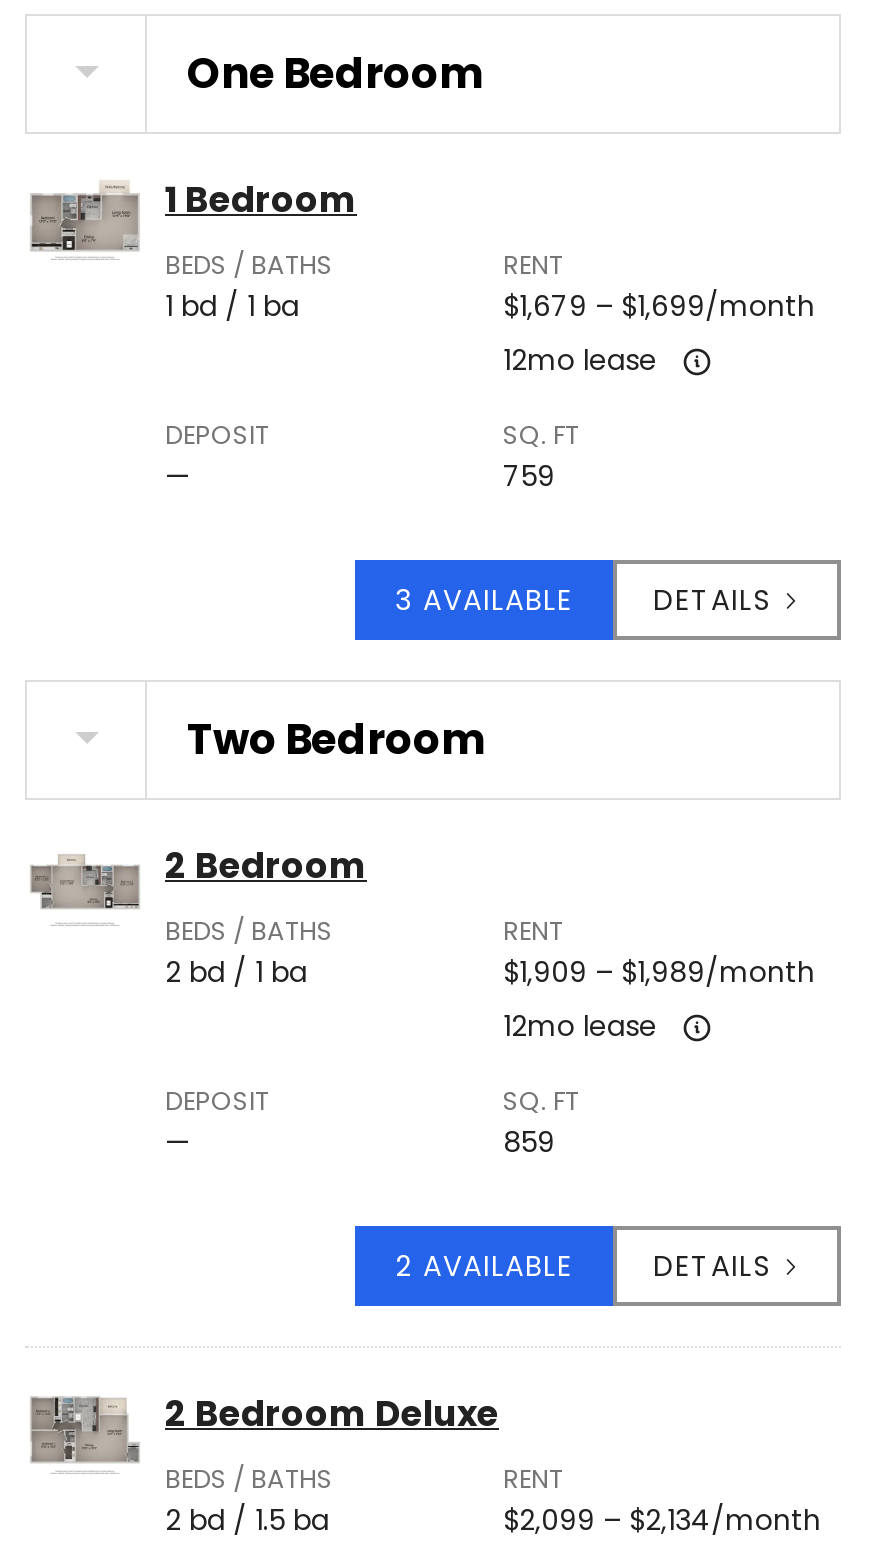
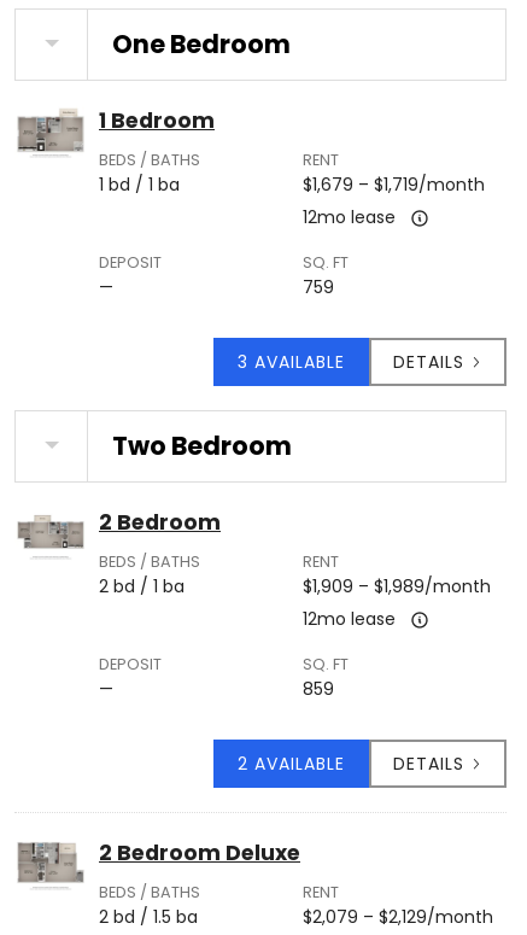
[503,286,815,326] $1,679 – $1,699/month -> [303,173,485,197] $1,679 – $1,719/month
[503,1500,821,1540] $2,099 – $2,134/month -> [303,905,493,929] $2,079 – $2,129/month

